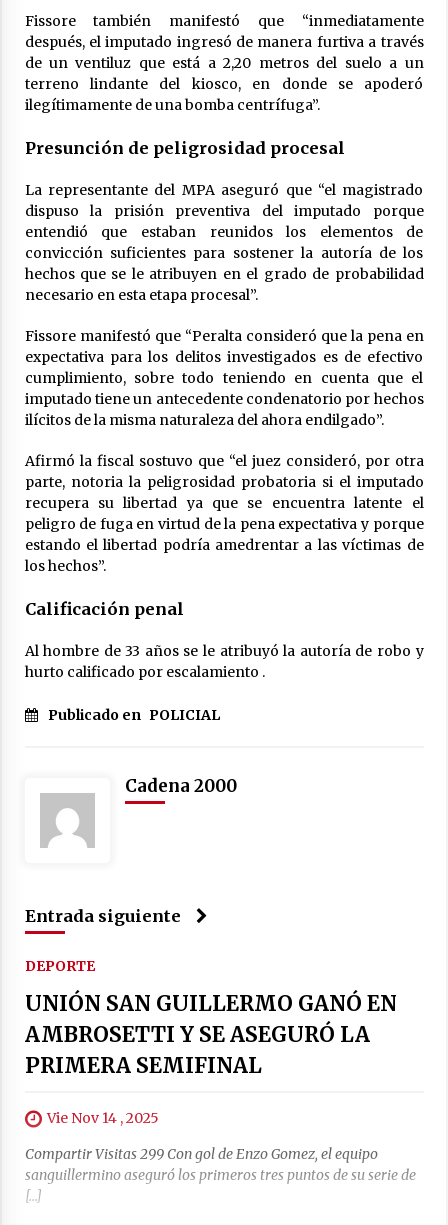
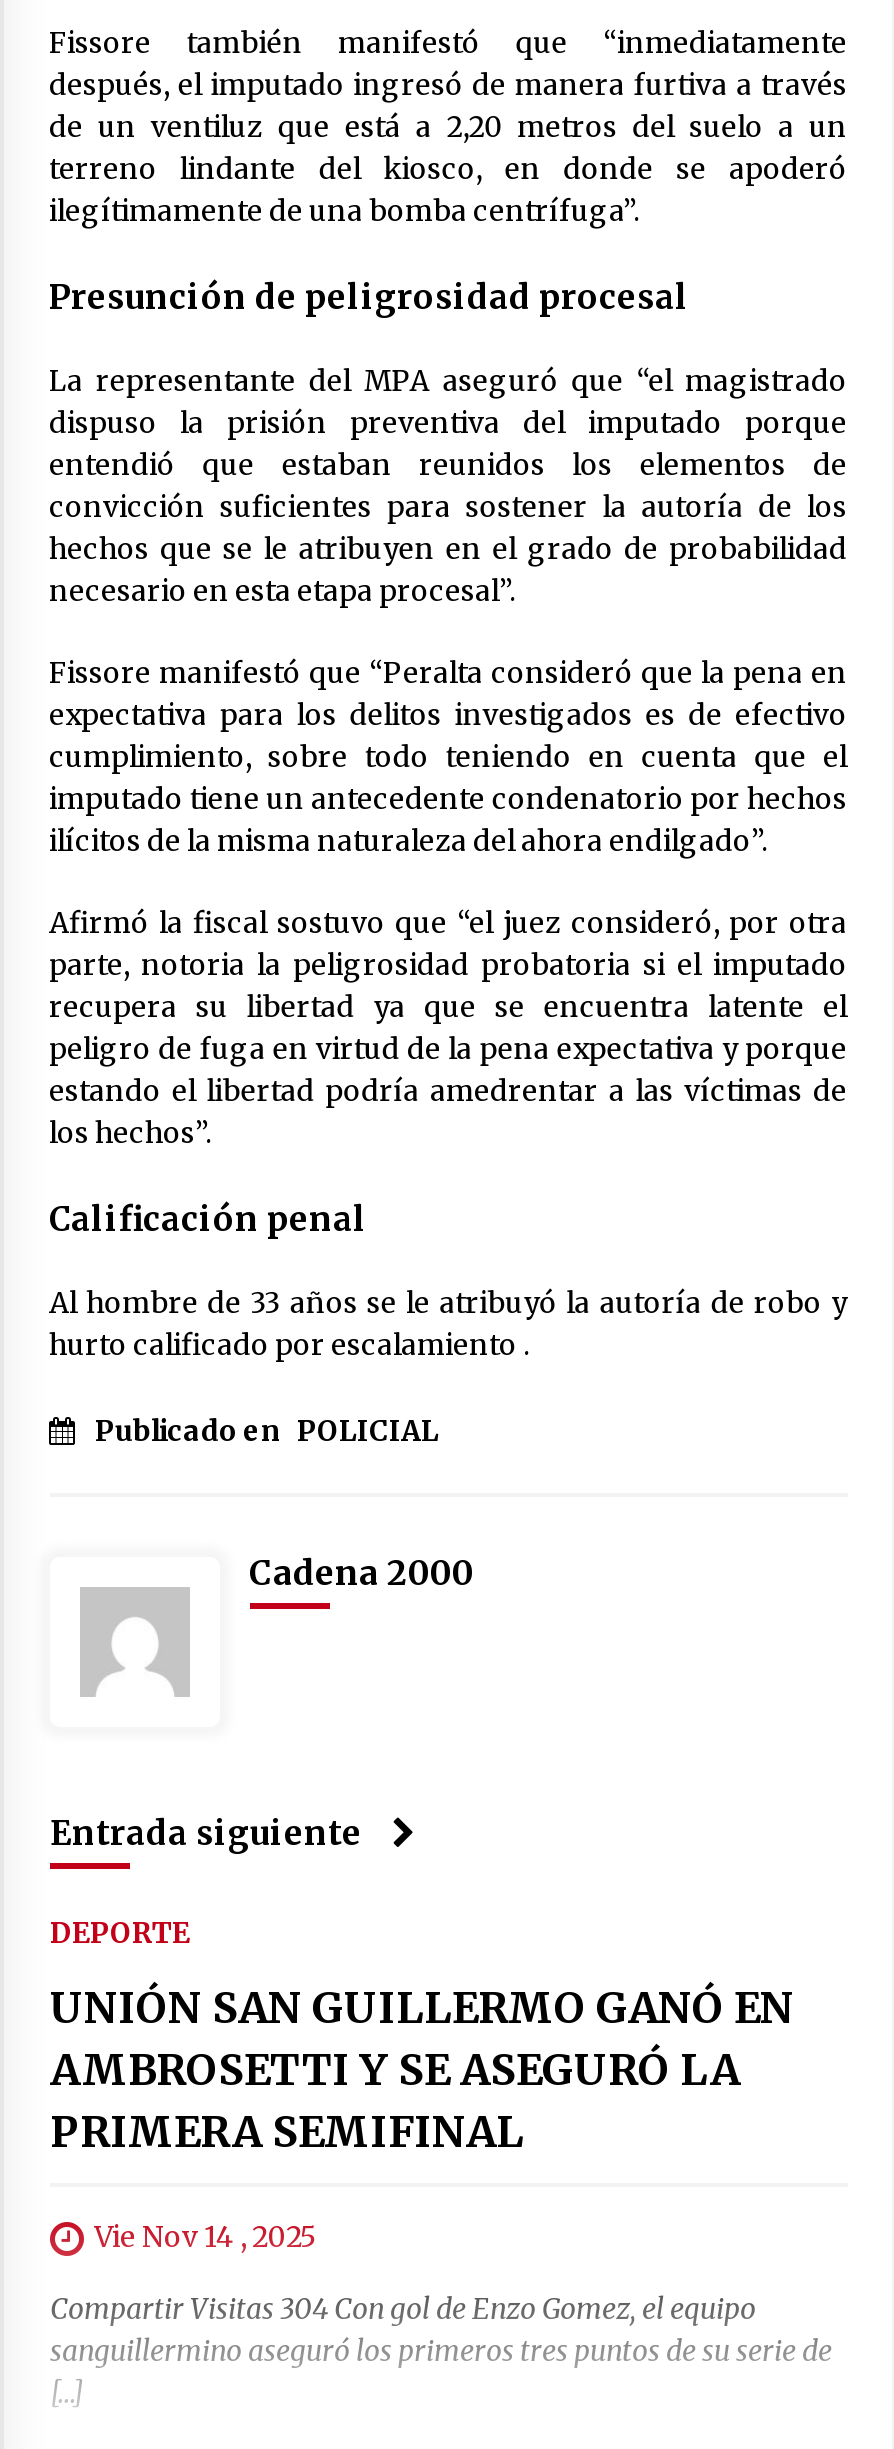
[24,1145,377,1163] Compartir Visitas 299 Con gol de Enzo Gomez, el equipo -> [49,2291,755,2327] Compartir Visitas 304 Con gol de Enzo Gomez, el equipo

